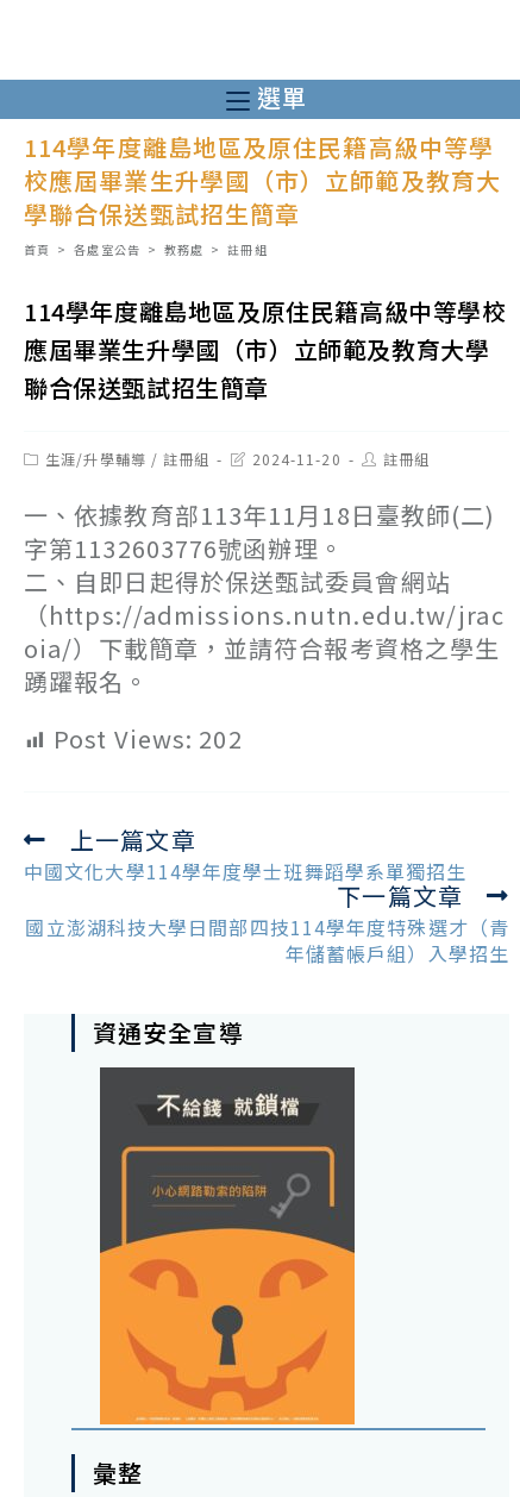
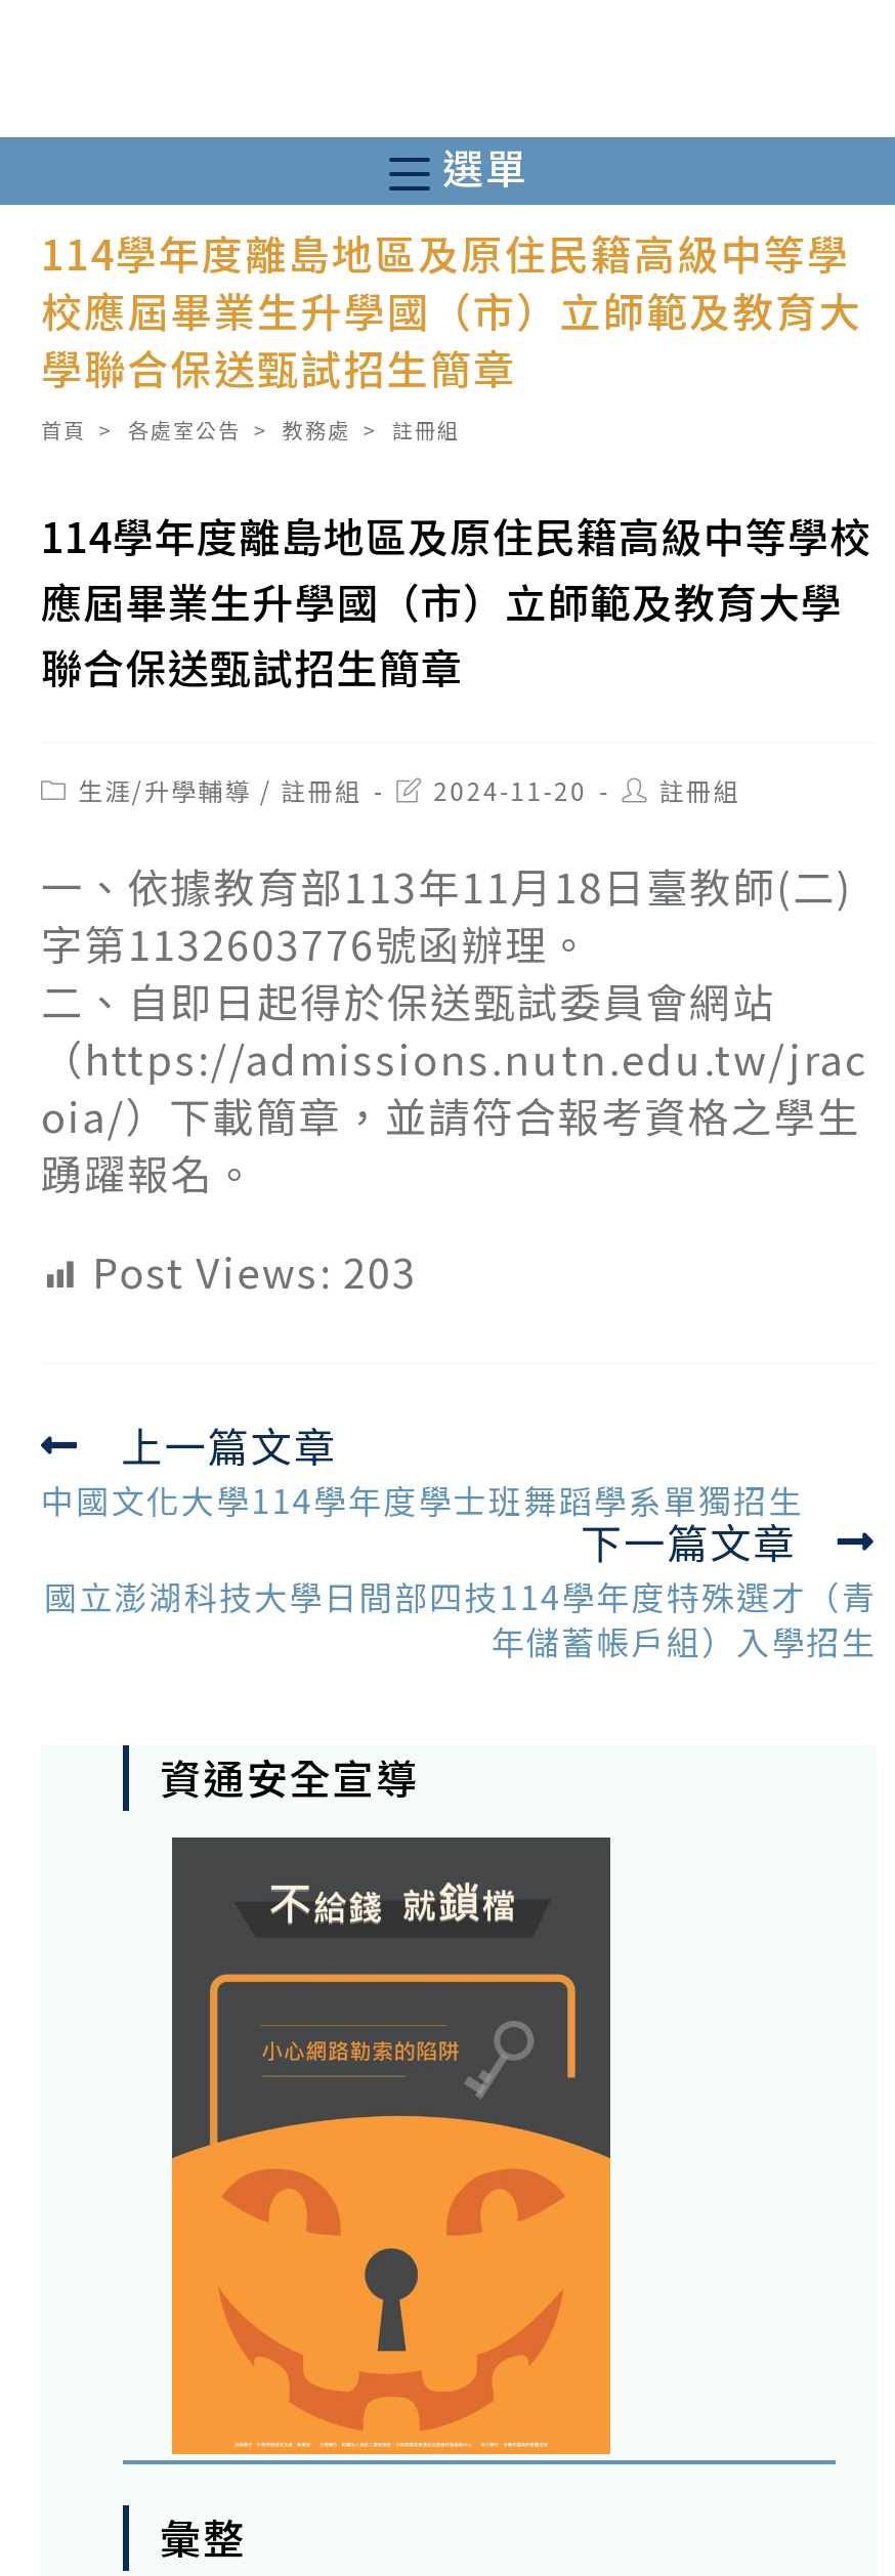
[54,721,242,756] Post Views: 202 -> [92,1241,417,1301] Post Views: 203

